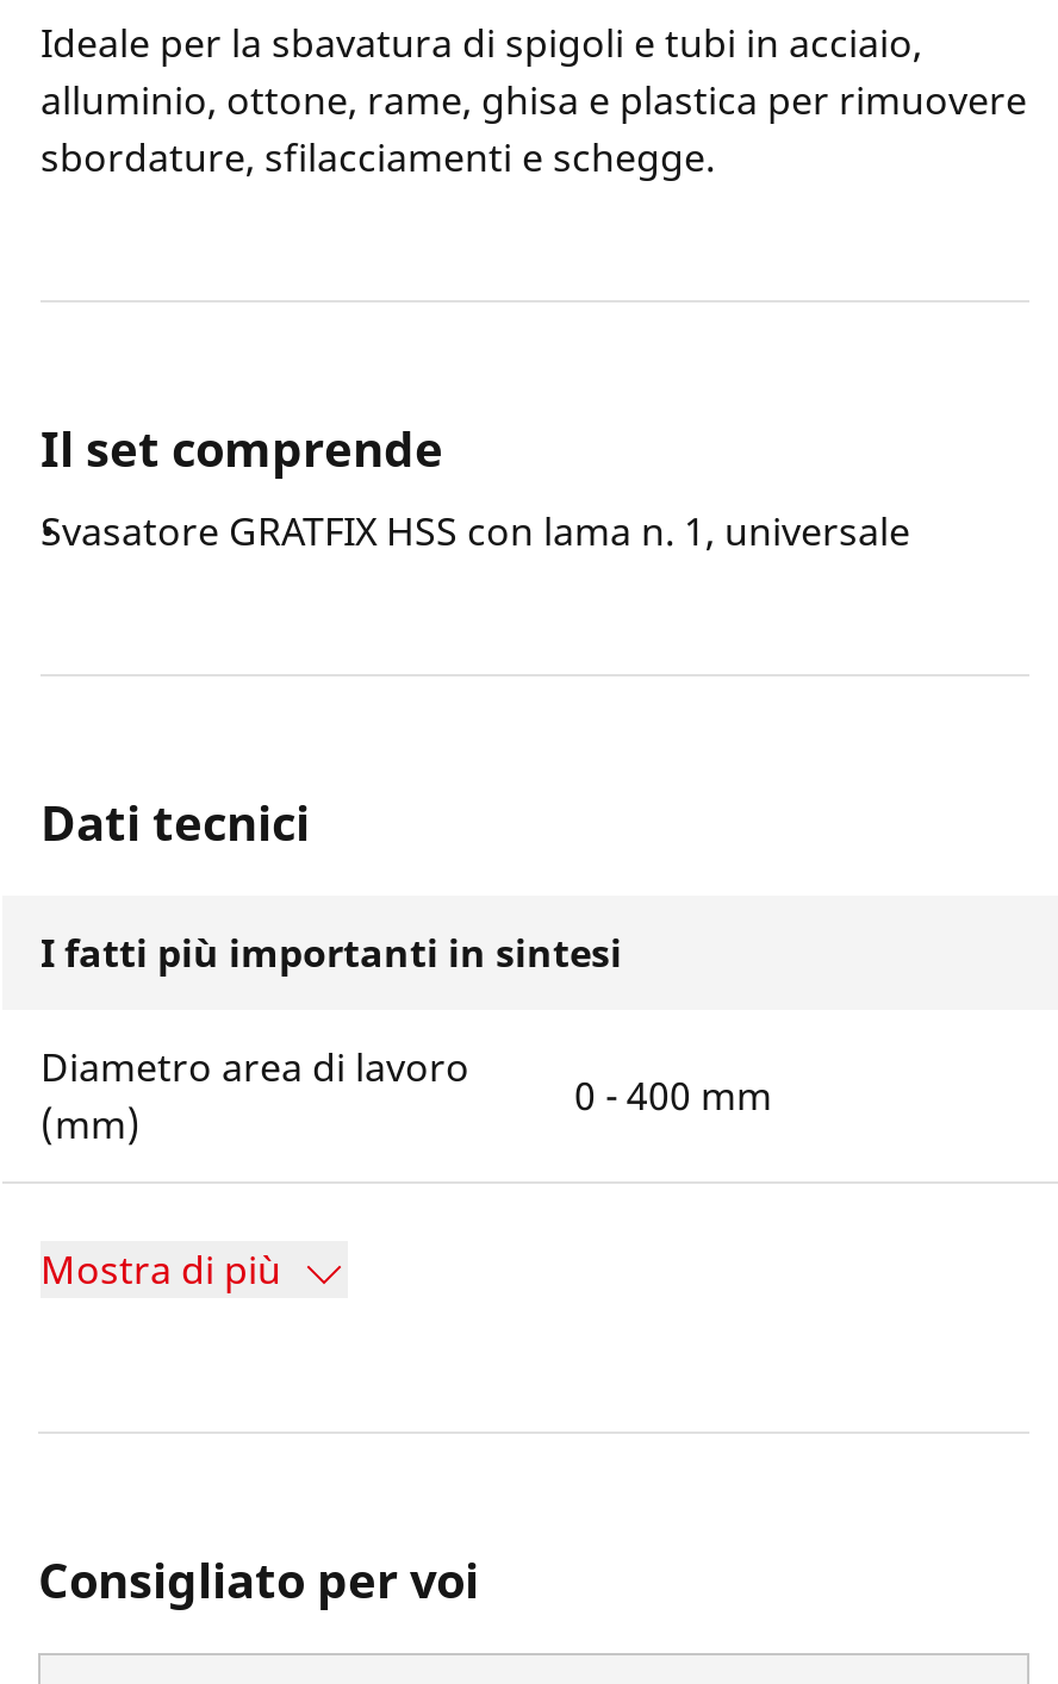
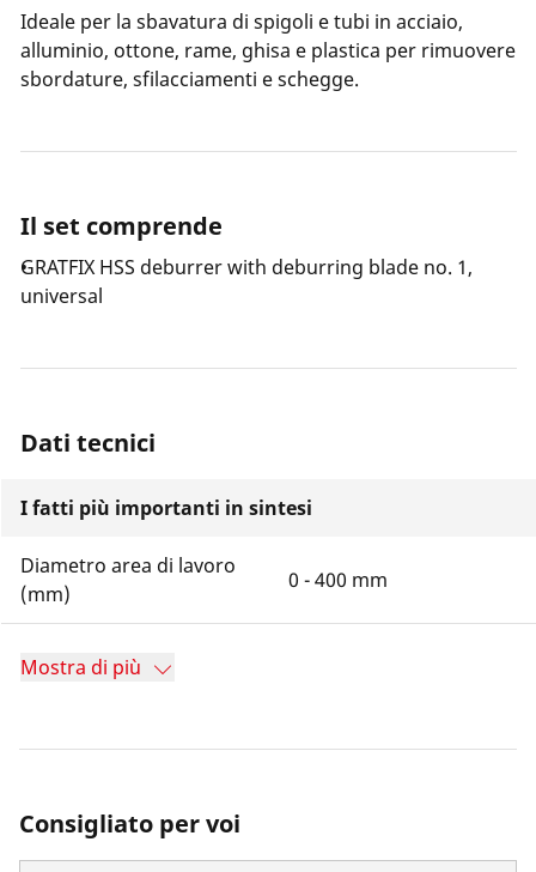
[41,505,910,557] Svasatore GRATFIX HSS con lama n. 1, universale -> [20,254,473,309] GRATFIX HSS deburrer with deburring blade no. 1, | universal

